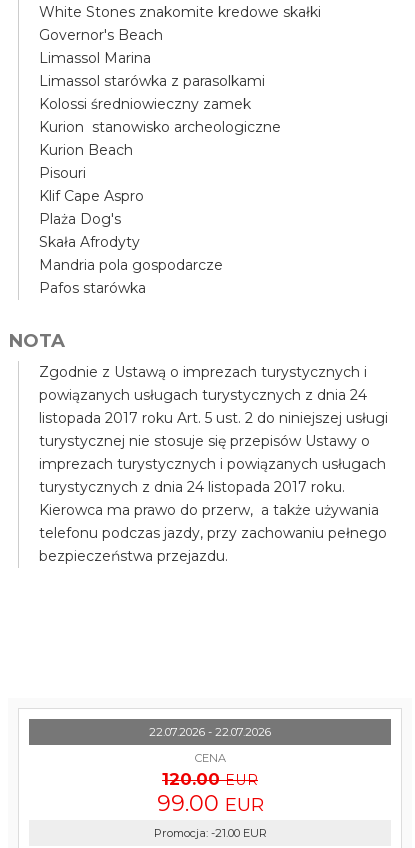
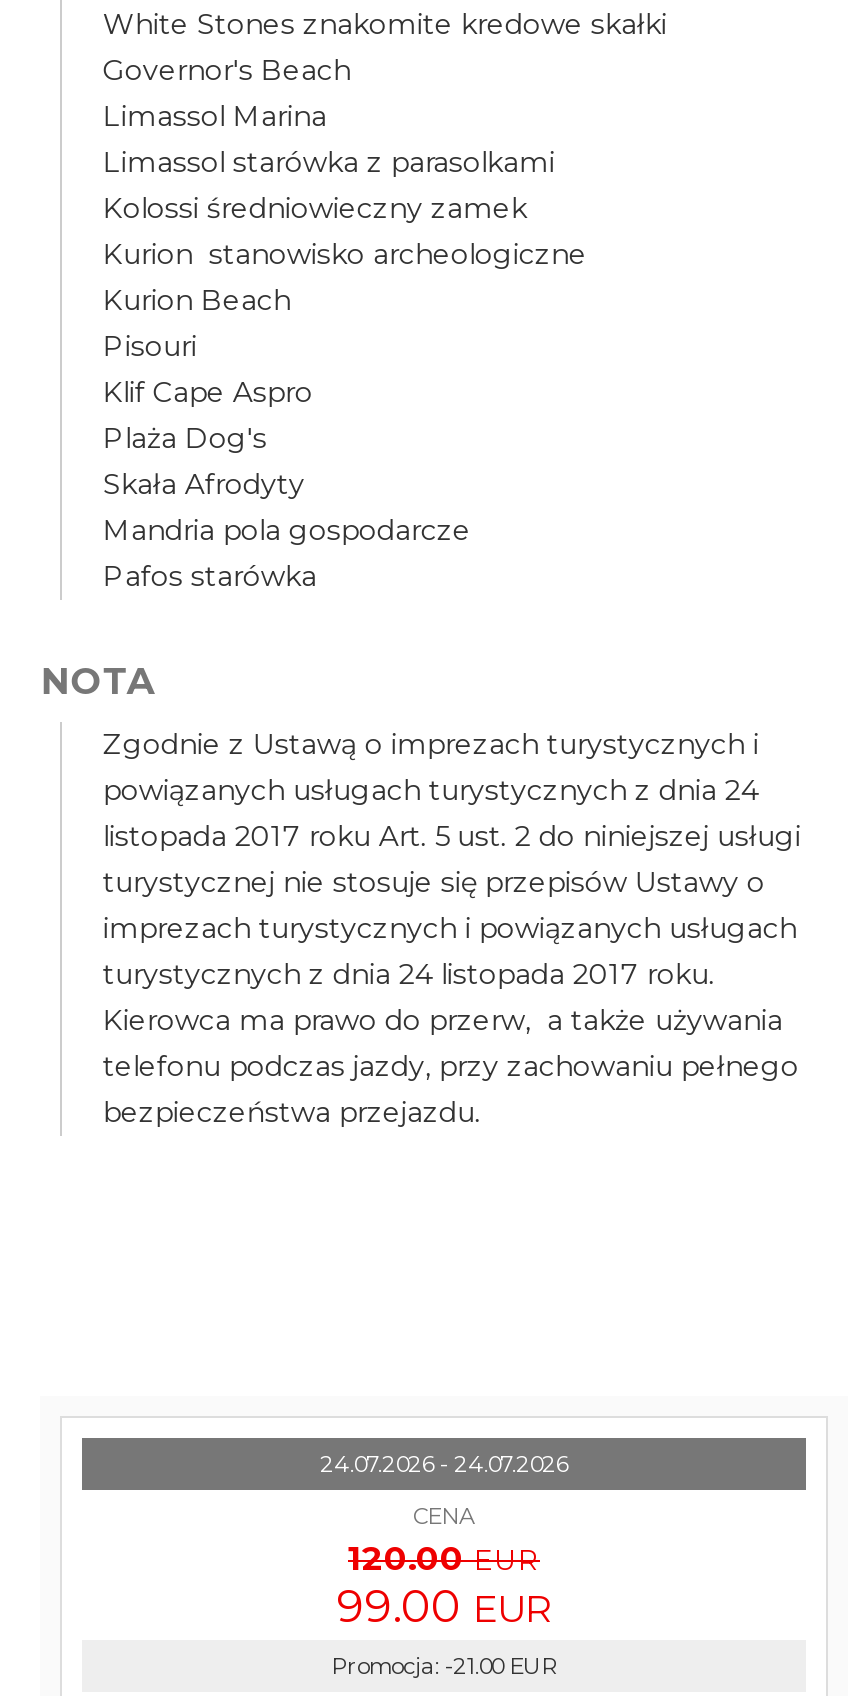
[149,725,271,739] 22.07.2026 - 22.07.2026 -> [320,1450,568,1478] 24.07.2026 - 24.07.2026

